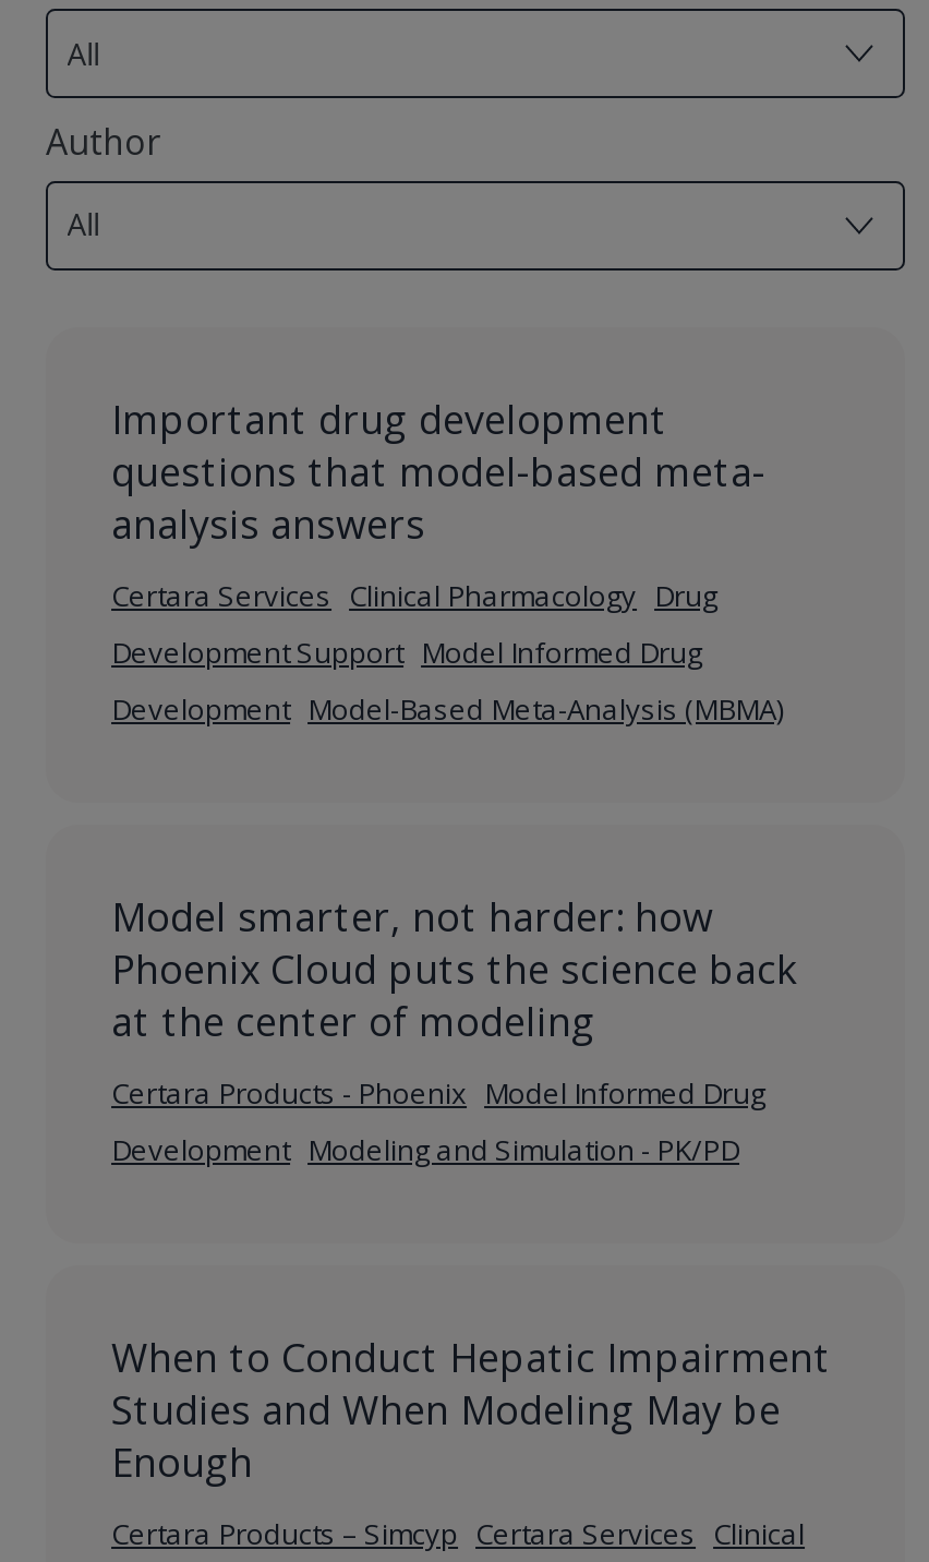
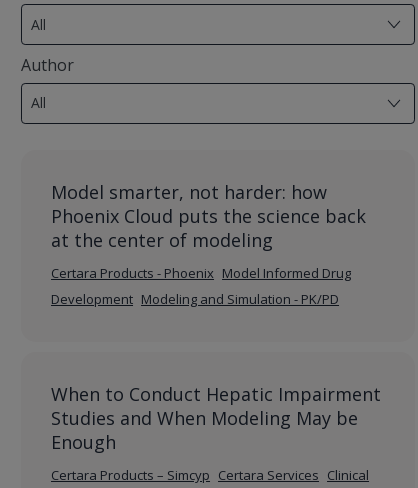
[111,392,783,728] Important drug development | questions that model-based meta- | analysis answers | Certara Services Clinical Pharmacology Drug | Development Support Model Informed Drug | Development Model-Based Meta-Analysis (MBMA) -> none

